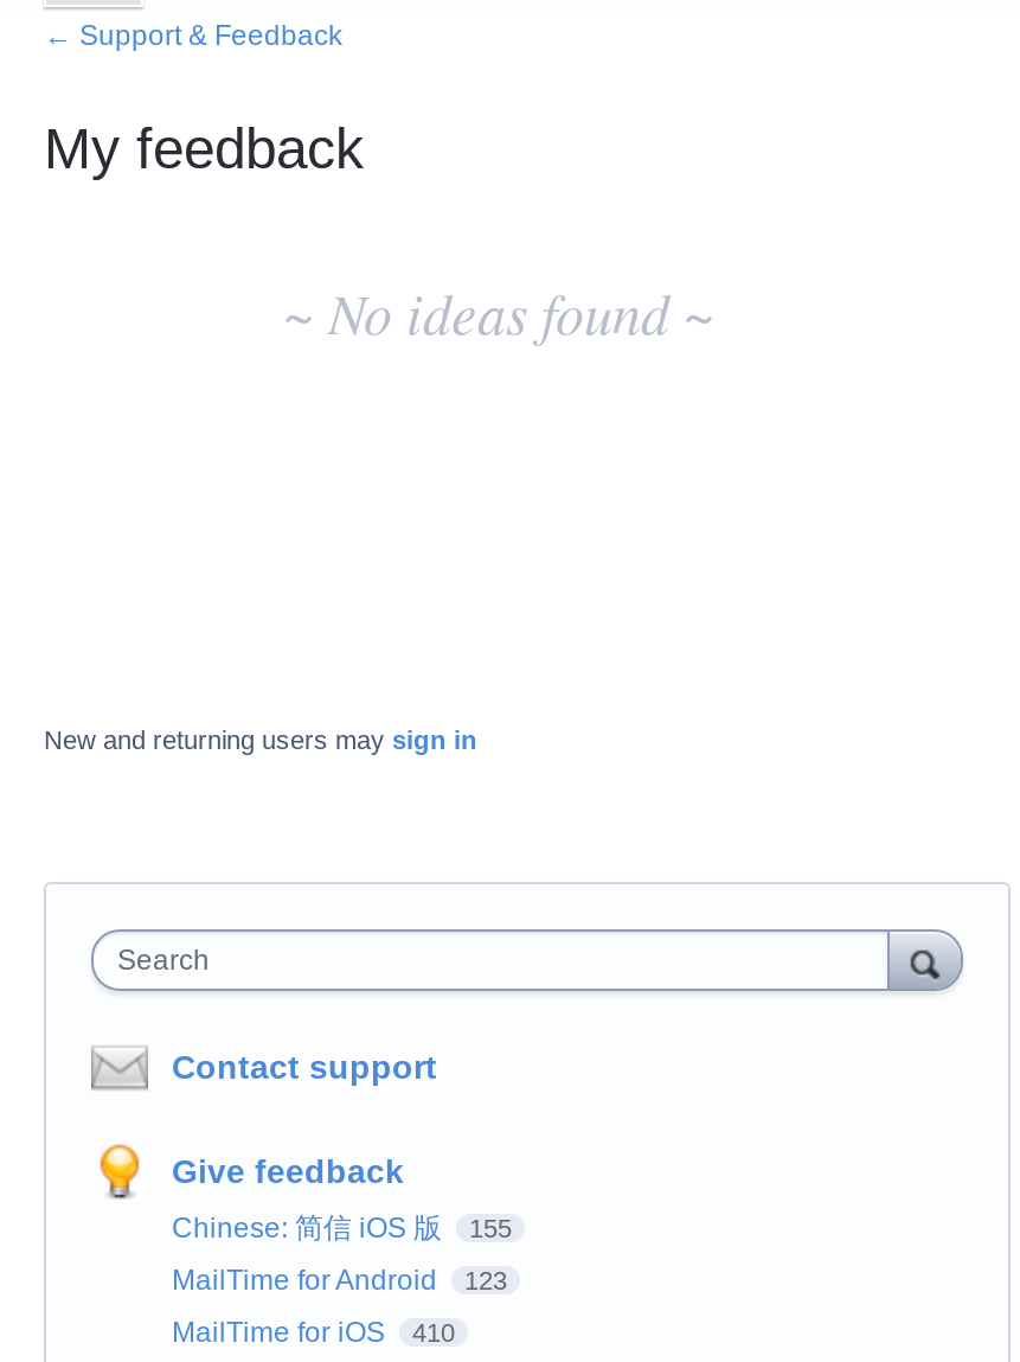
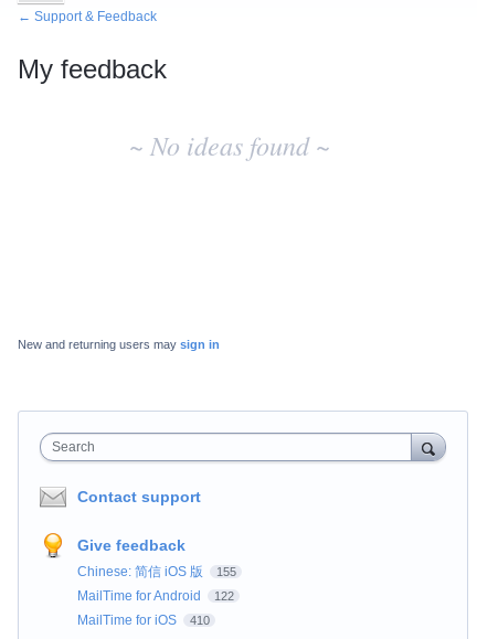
[172,1264,507,1297] MailTime for Android 123 -> [77,588,234,604] MailTime for Android 122

